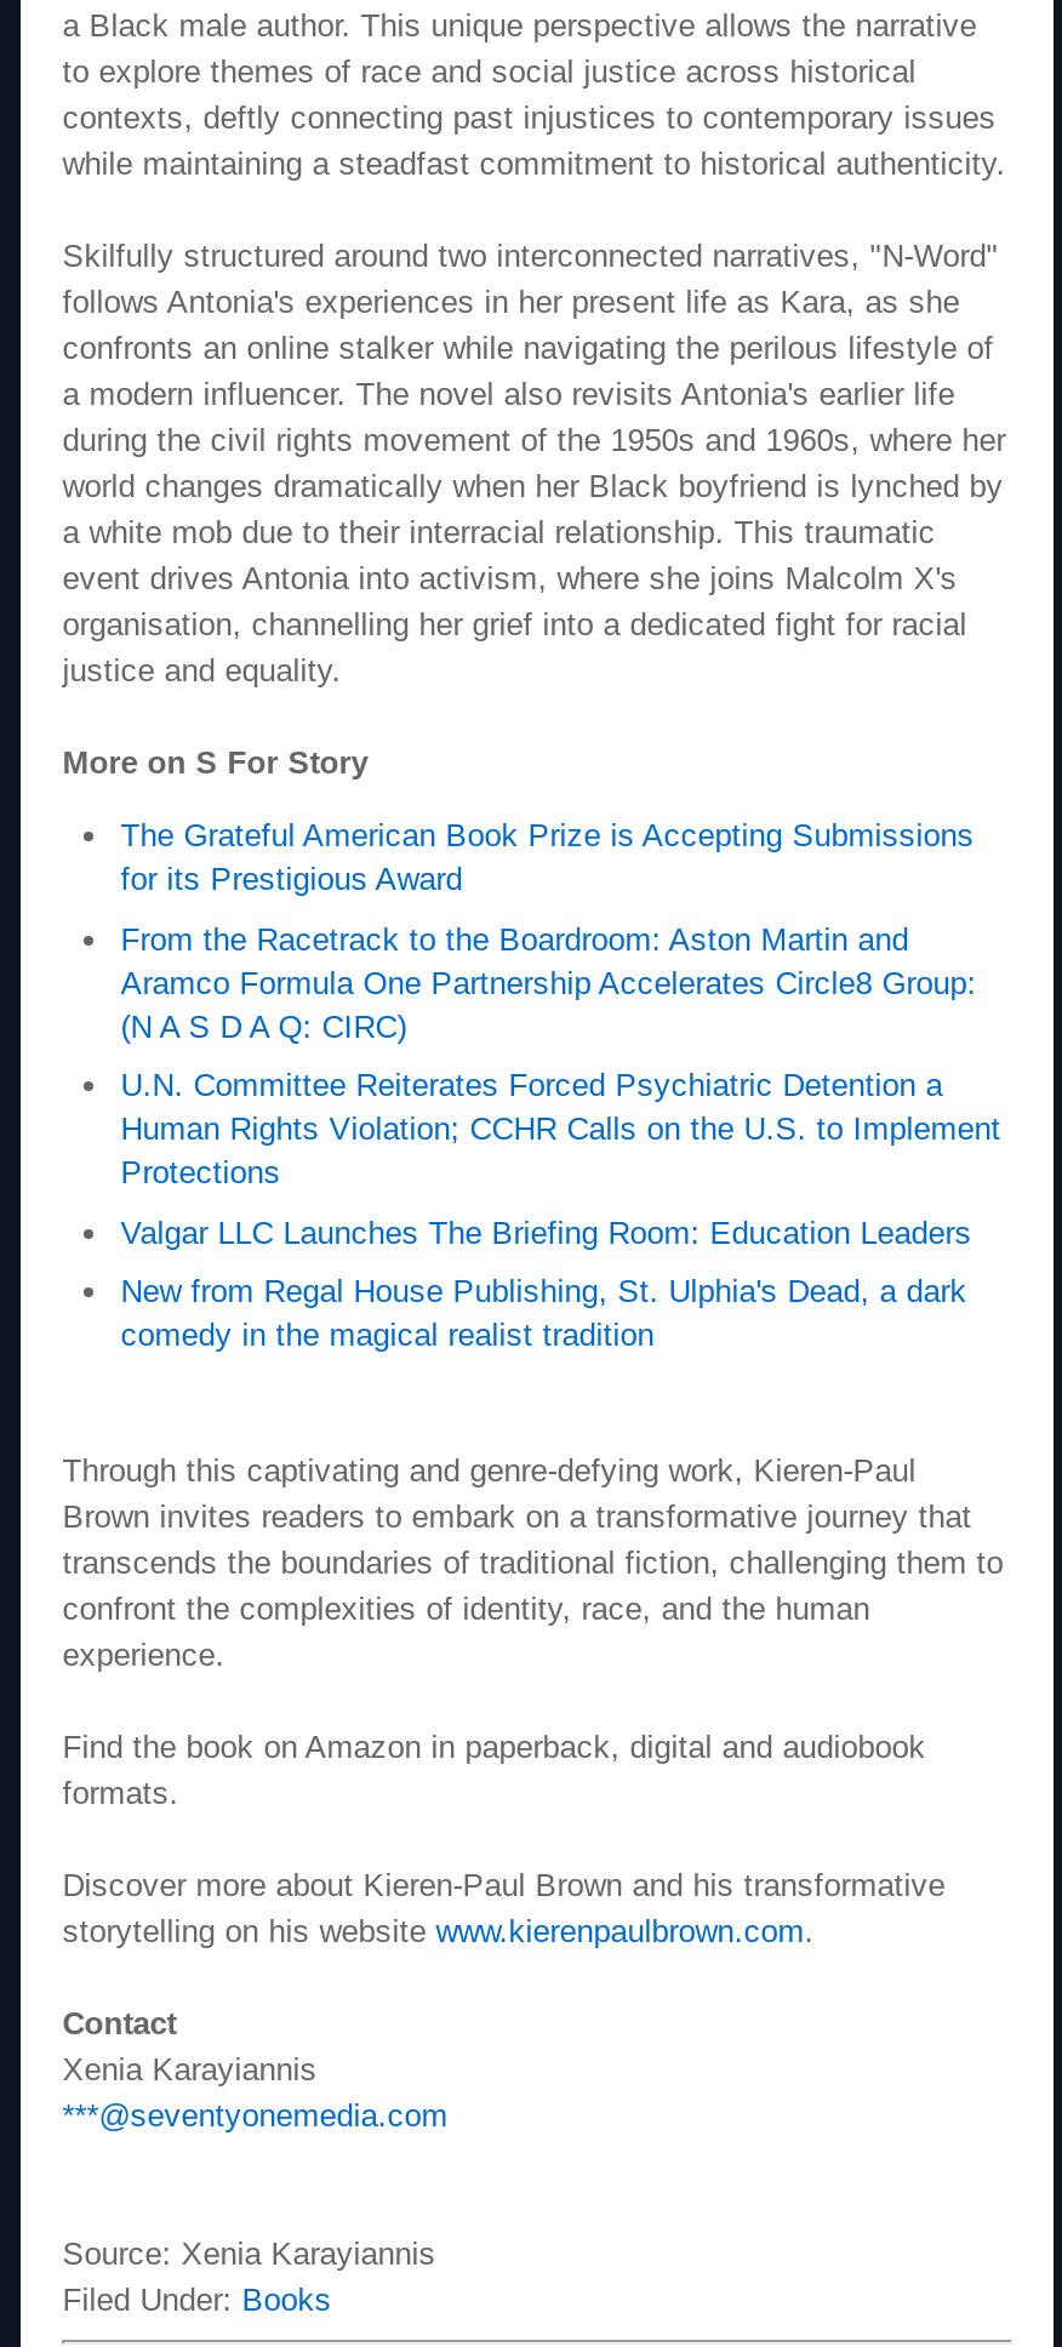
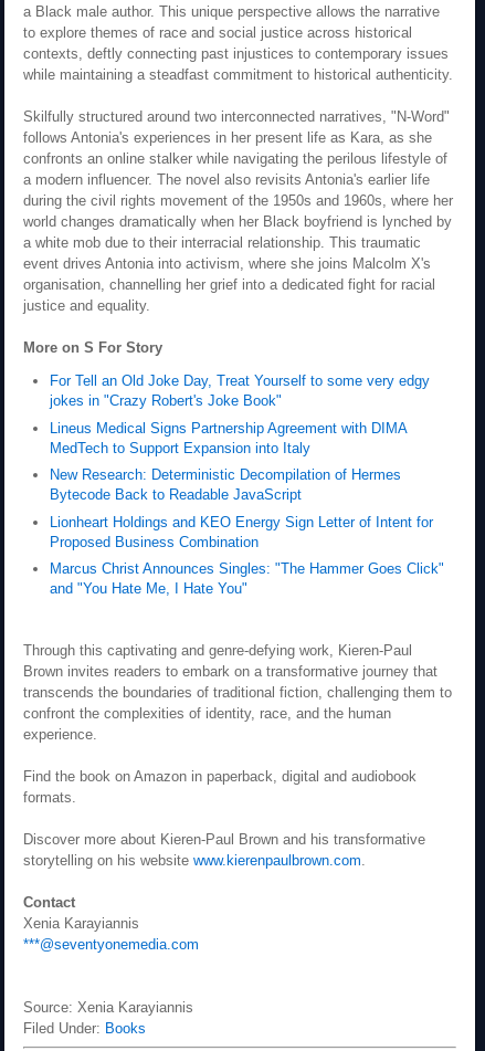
[121,818,974,898] The Grateful American Book Prize is Accepting Submissions | for its Prestigious Award -> [50,373,430,409] For Tell an Old Joke Day, Treat Yourself to some very edgy | jokes in "Crazy Robert's Joke Book"
[121,921,976,1045] From the Racetrack to the Boardroom: Aston Martin and | Aramco Formula One Partnership Accelerates Circle8 Group: | (N A S D A Q: CIRC) -> [50,420,407,456] Lineus Medical Signs Partnership Agreement with DIMA | MedTech to Support Expansion into Italy
[121,1068,1001,1191] U.N. Committee Reiterates Forced Psychiatric Detention a | Human Rights Violation; CCHR Calls on the U.S. to Implement | Protections -> [50,467,401,503] New Research: Deterministic Decompilation of Hermes | Bytecode Back to Readable JavaScript
[121,1214,972,1251] Valgar LLC Launches The Briefing Room: Education Leaders -> [50,514,433,550] Lionheart Holdings and KEO Energy Sign Letter of Intent for | Proposed Business Combination
[121,1274,967,1354] New from Regal House Publishing, St. Ulphia's Dead, a dark | comedy in the magical realist tradition -> [50,561,444,597] Marcus Christ Announces Singles: "The Hammer Goes Click" | and "You Hate Me, I Hate You"

